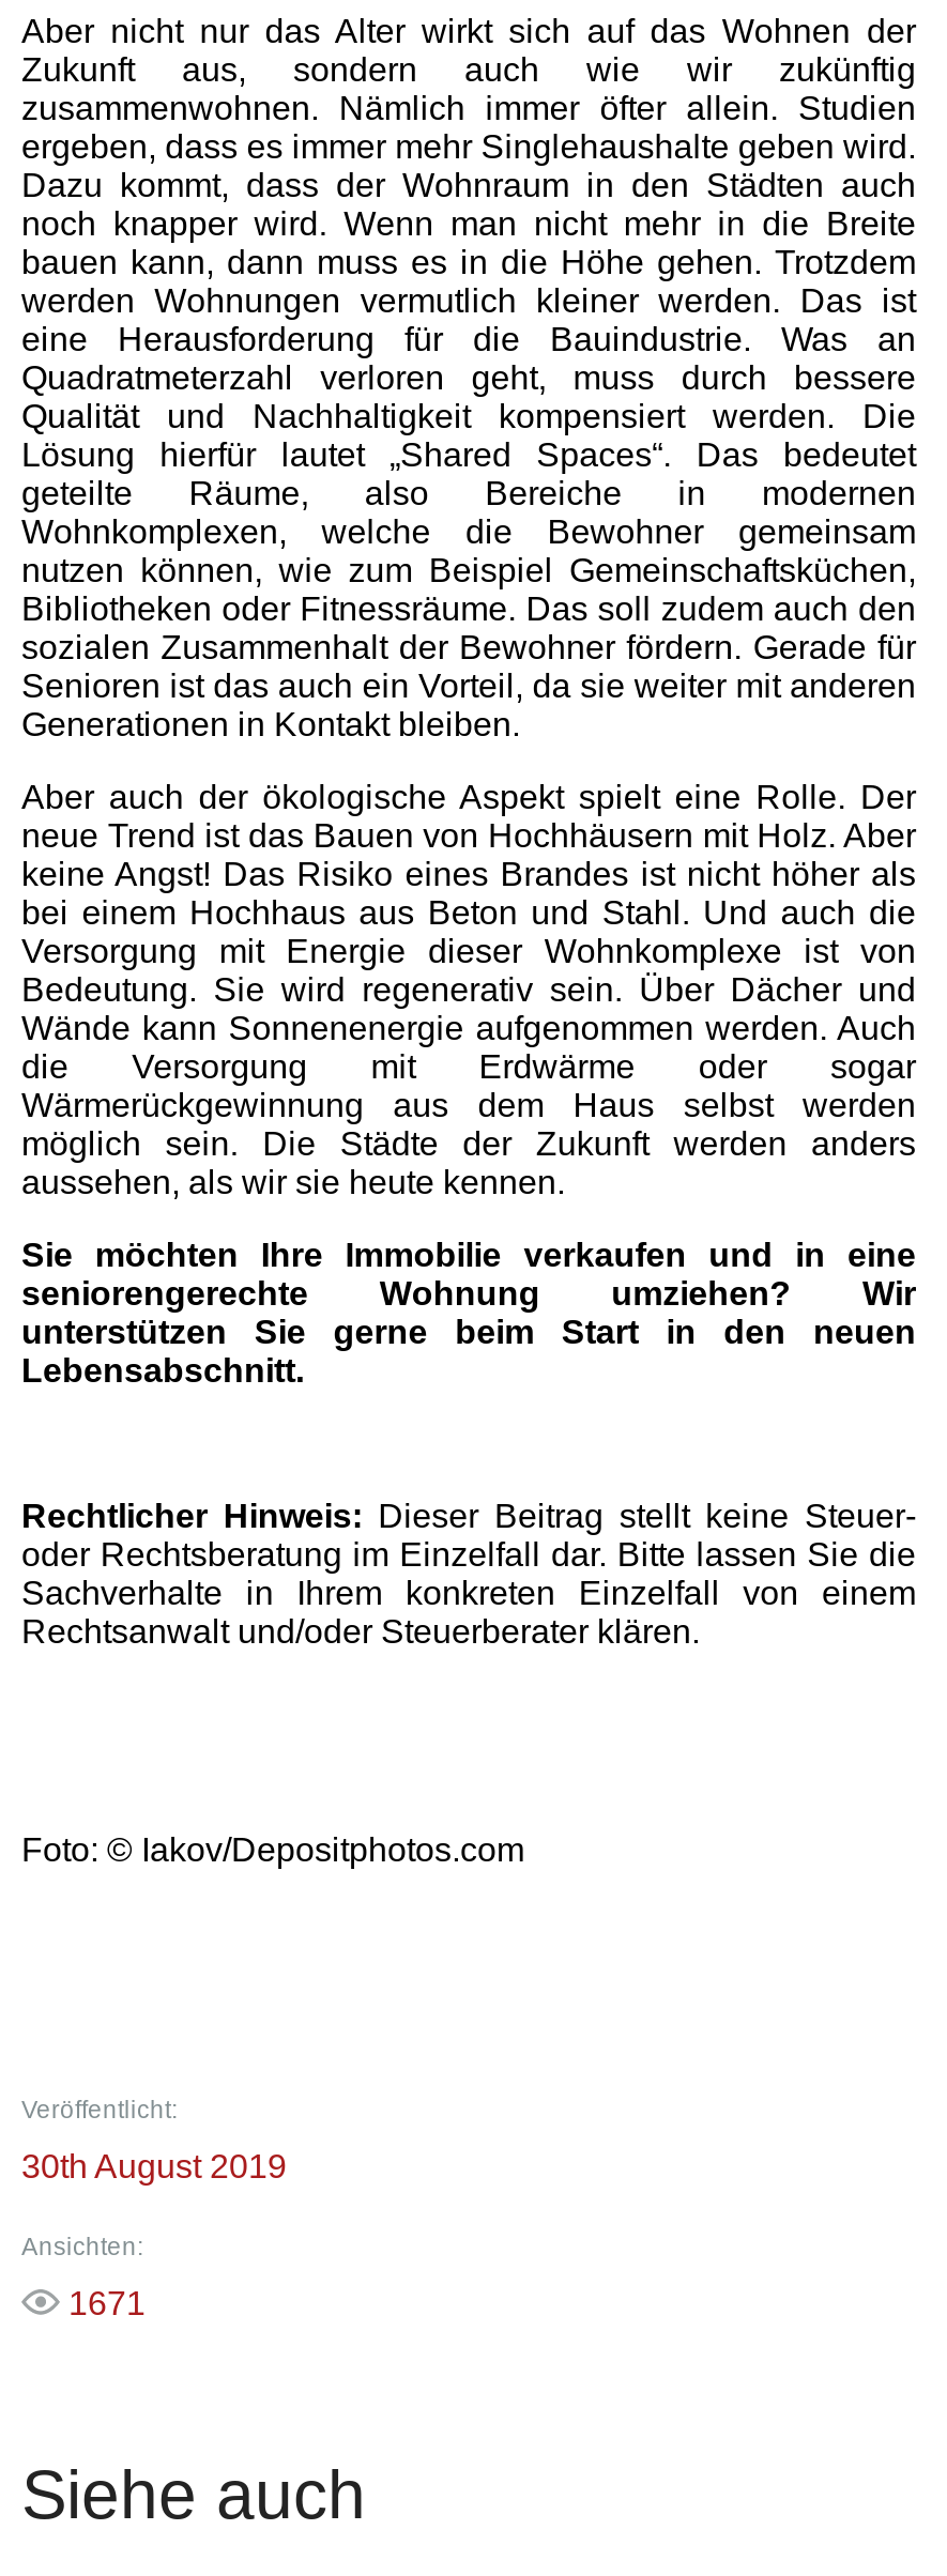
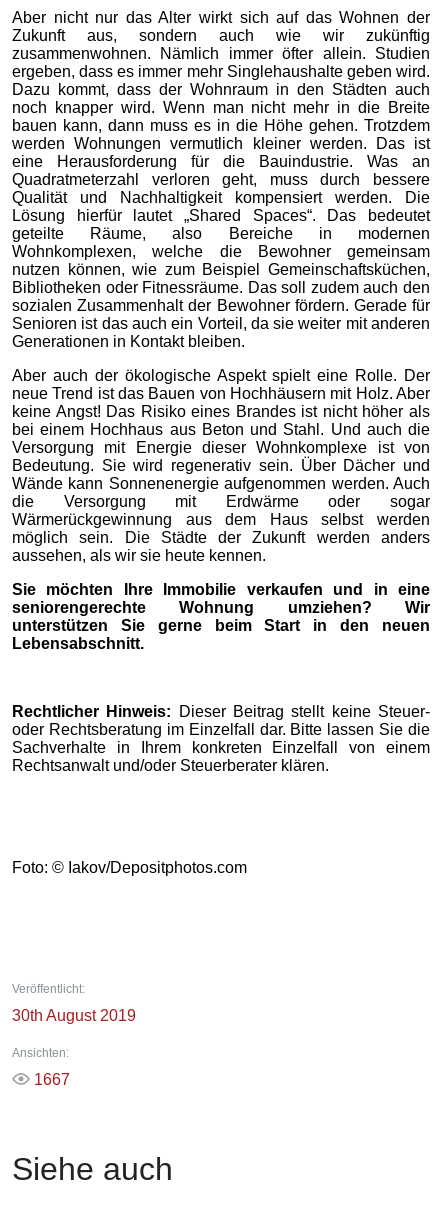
[60,2285,146,2321] 1671 -> [30,1071,70,1088] 1667

